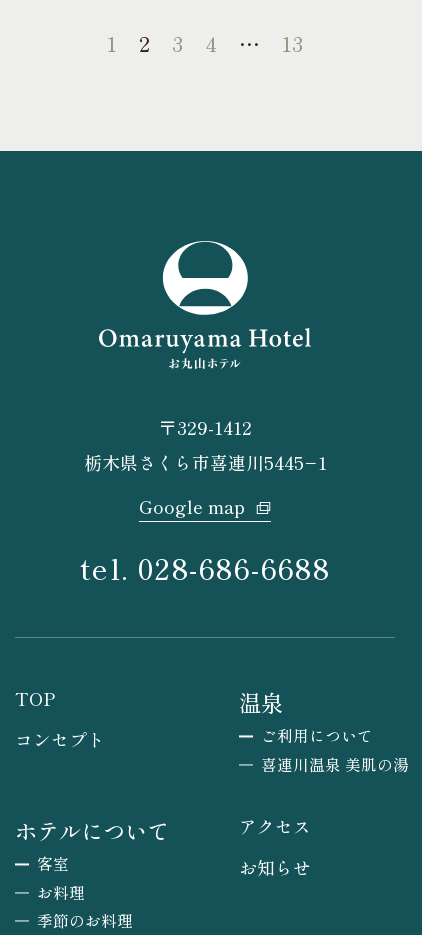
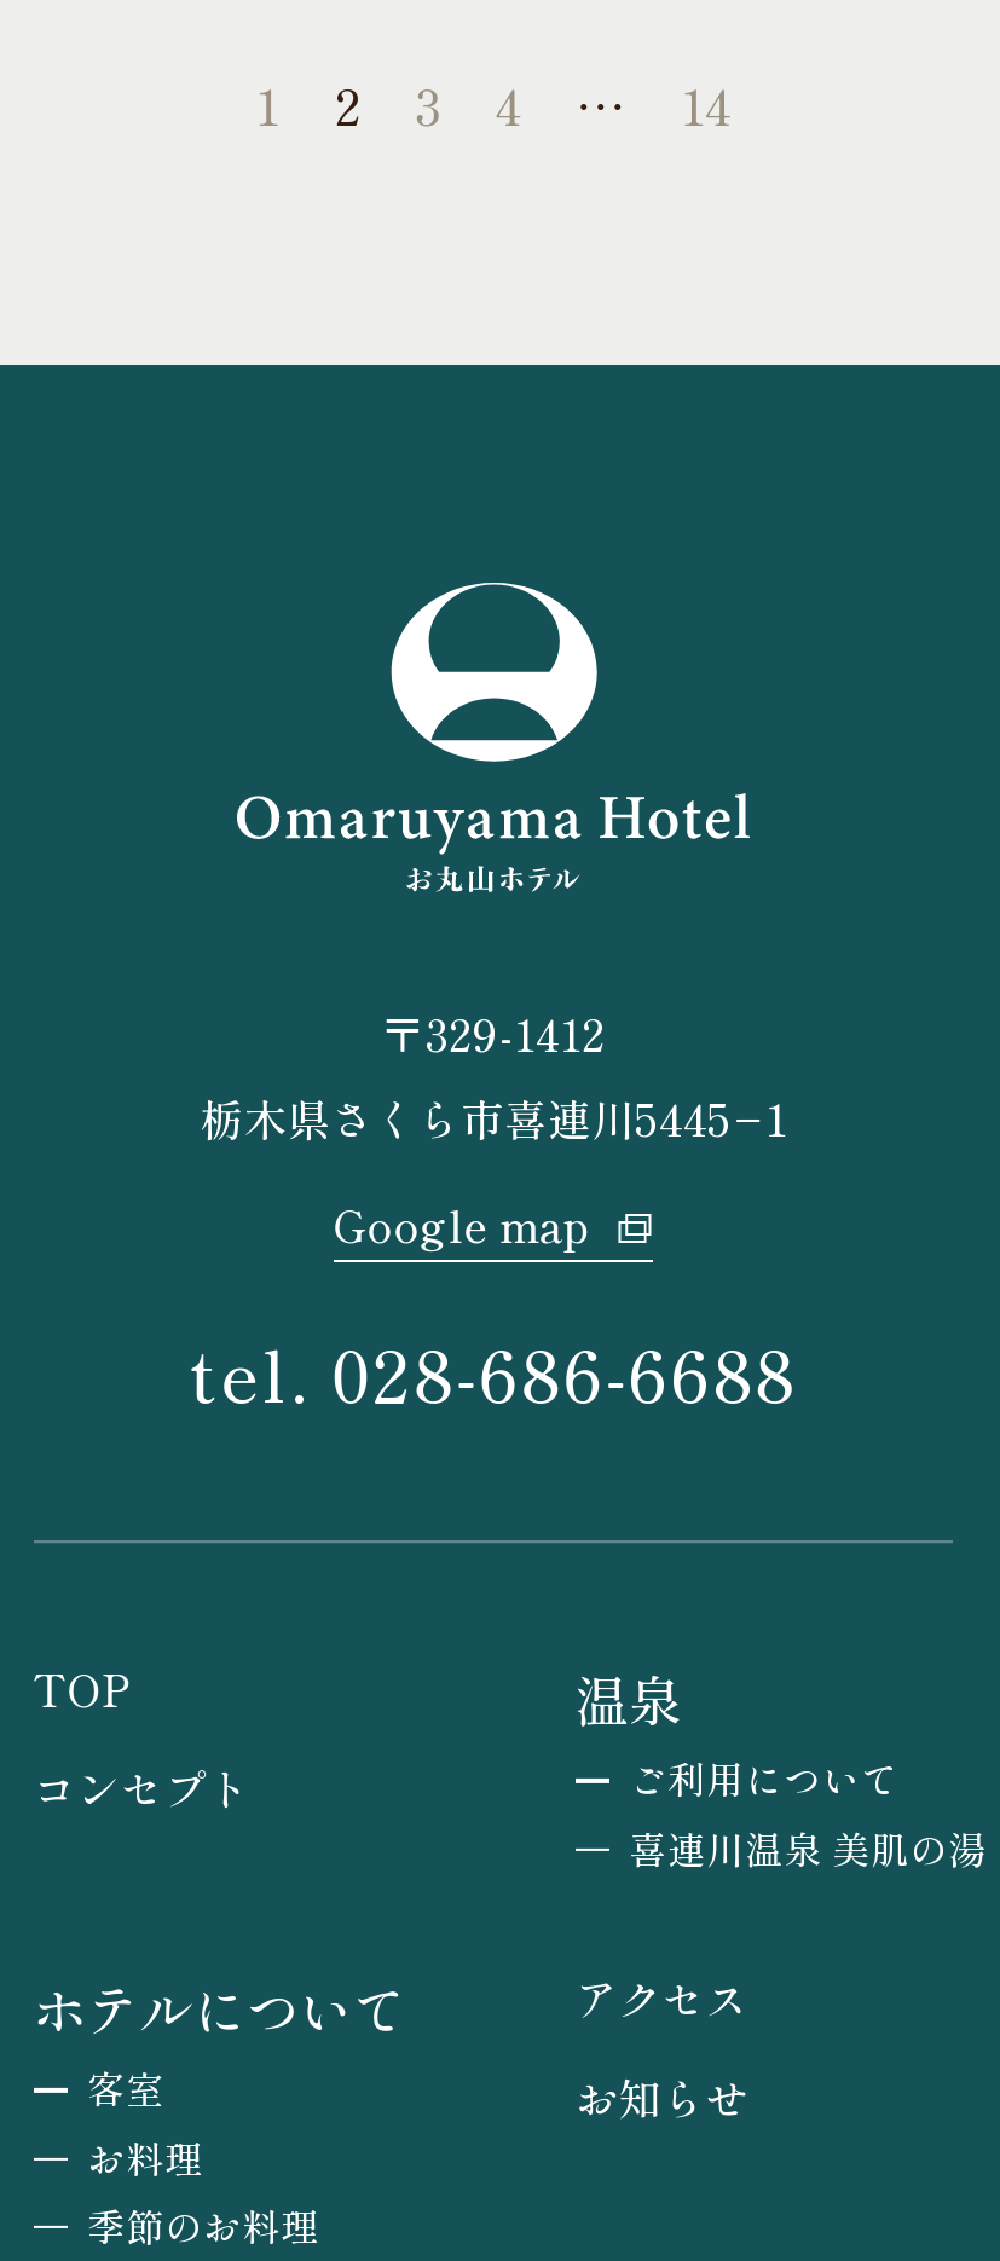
[282,29,303,58] 13 -> [681,71,731,141] 14

